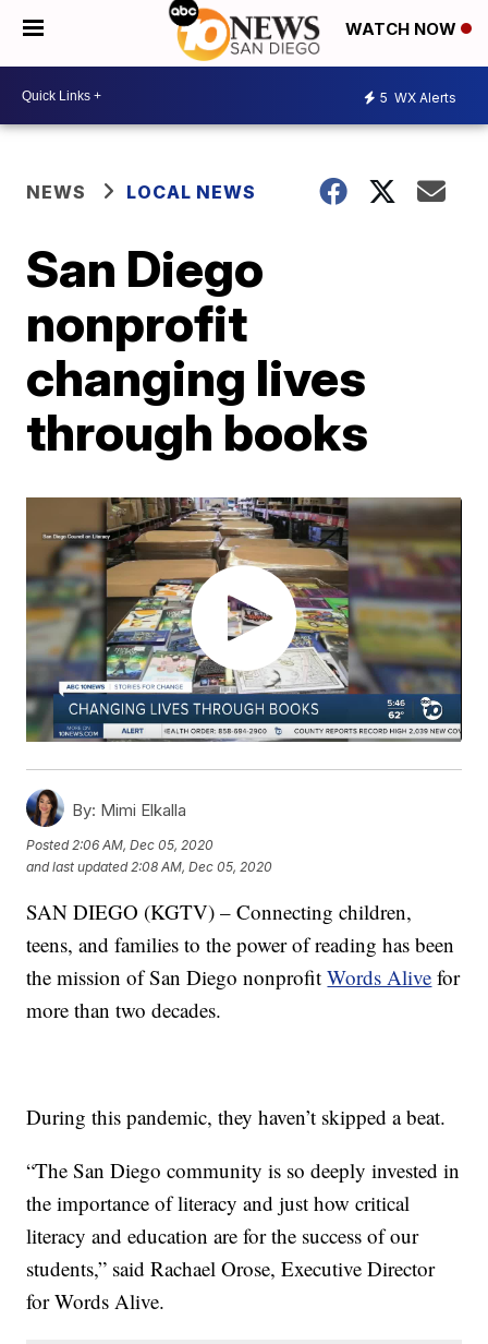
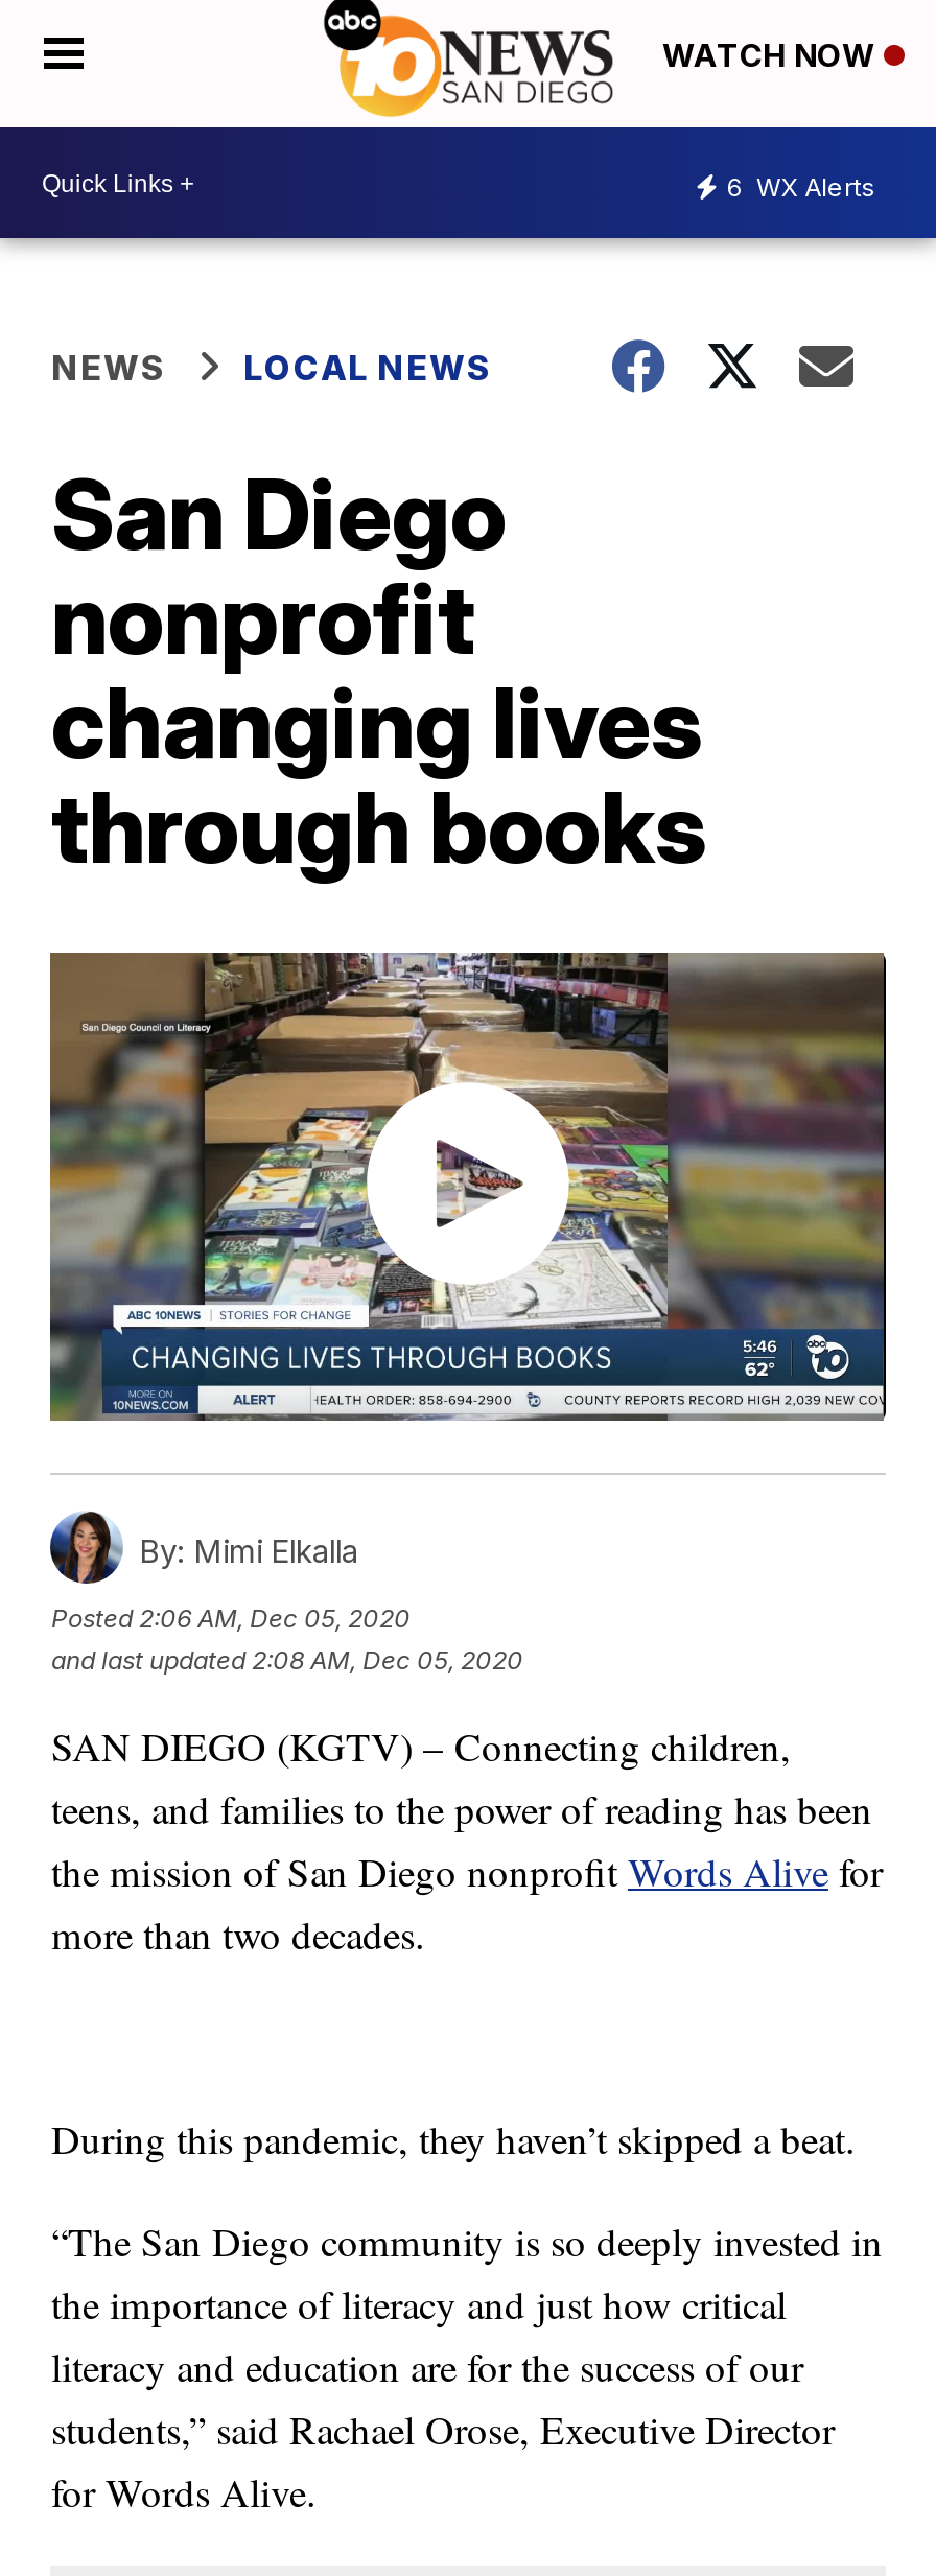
[380,89,456,105] 5 WX Alerts -> [727,170,875,202] 6 WX Alerts

